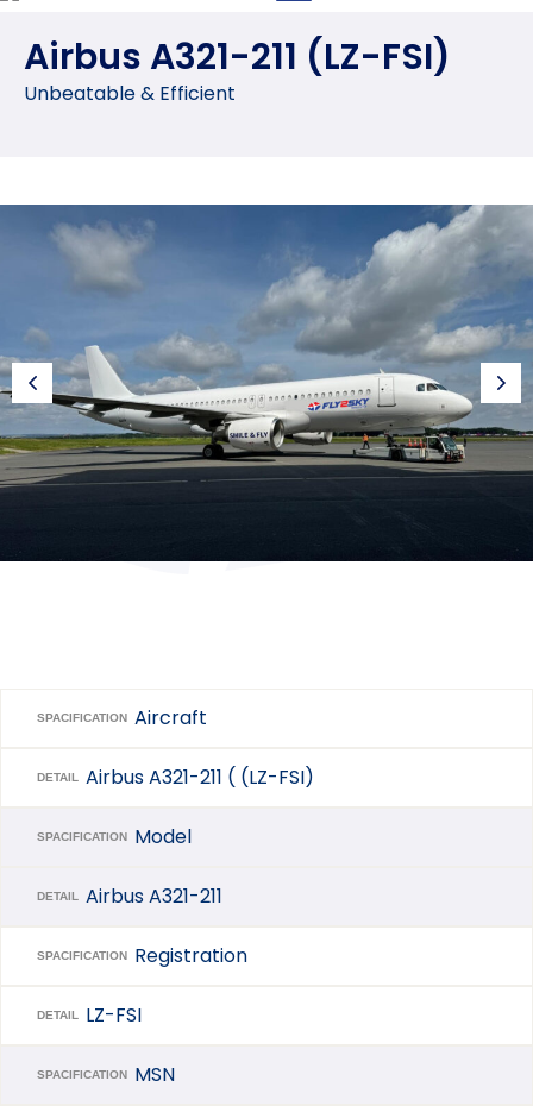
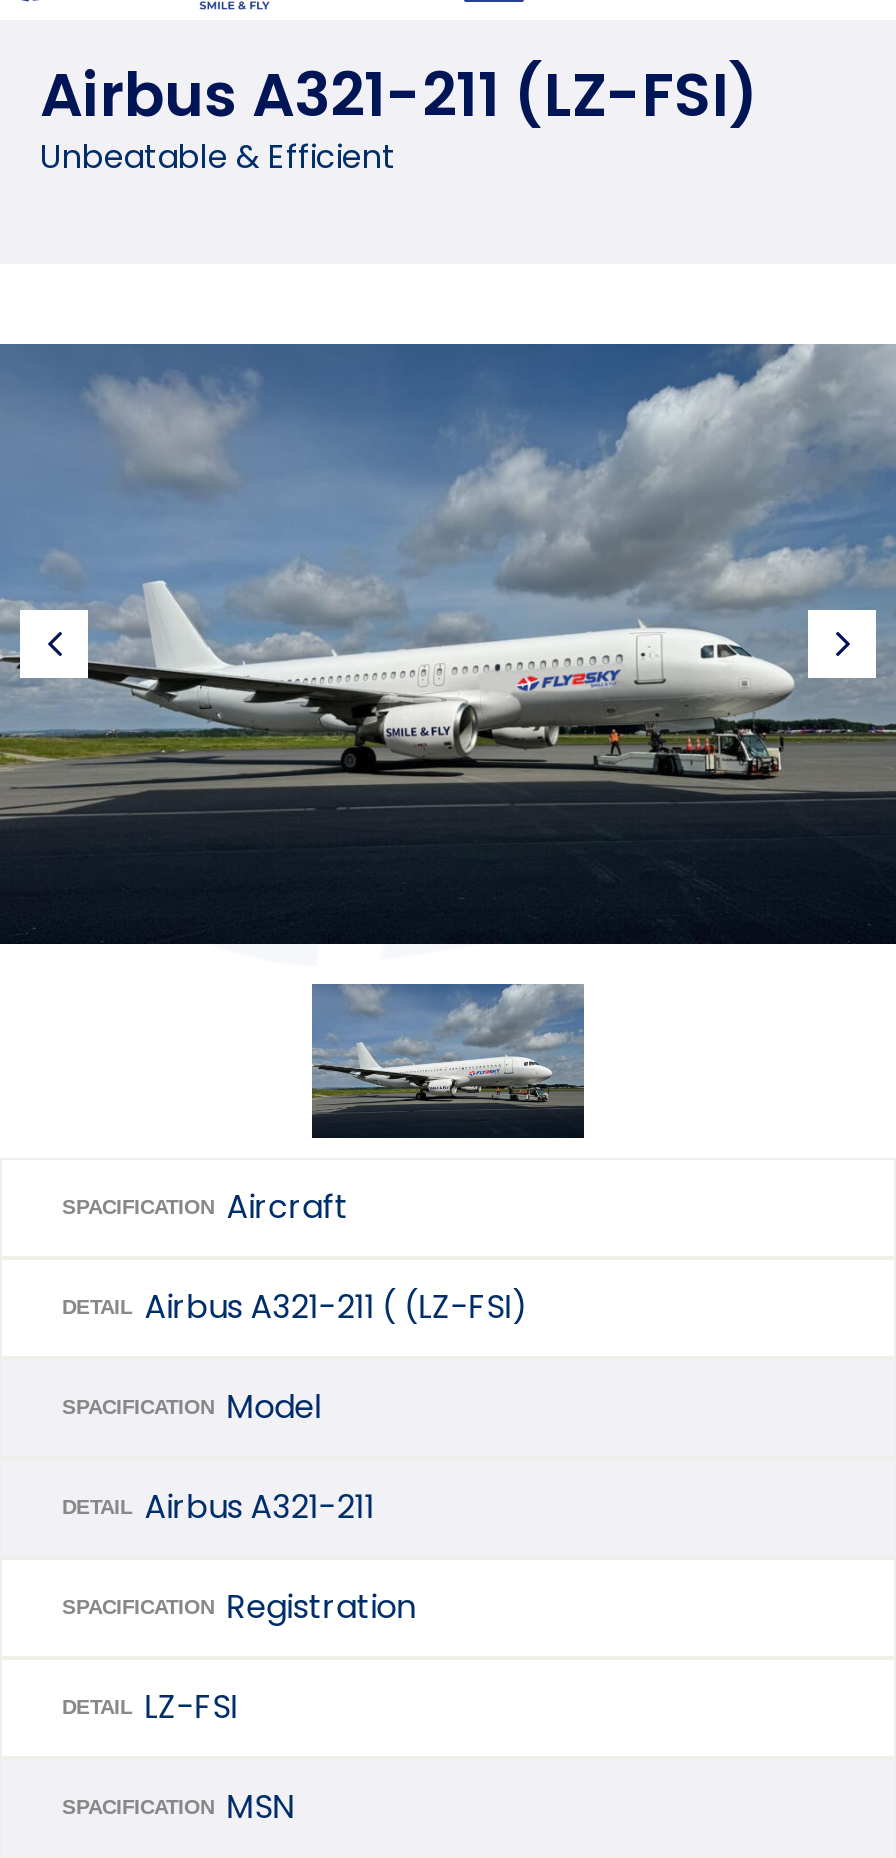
none -> [310,982,586,1140] [image]

